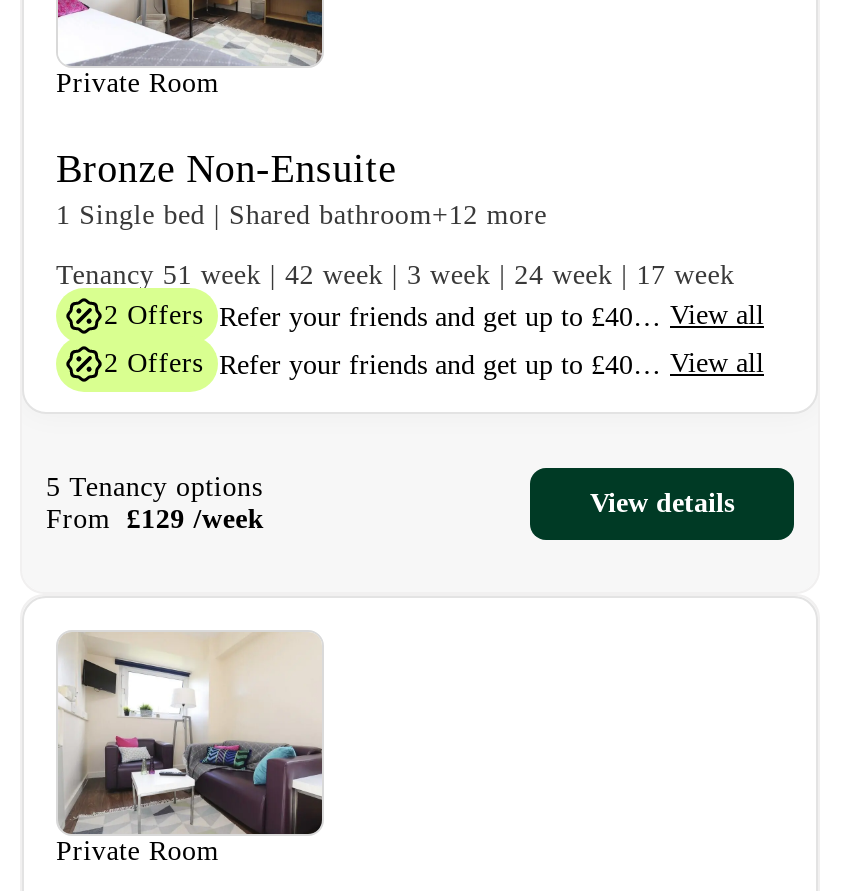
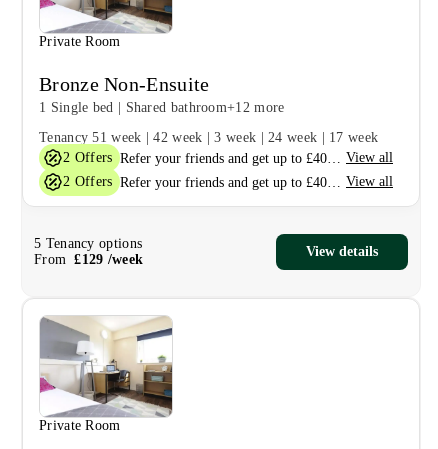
[58,632,322,836] [image] -> [40,317,173,417] [image]

